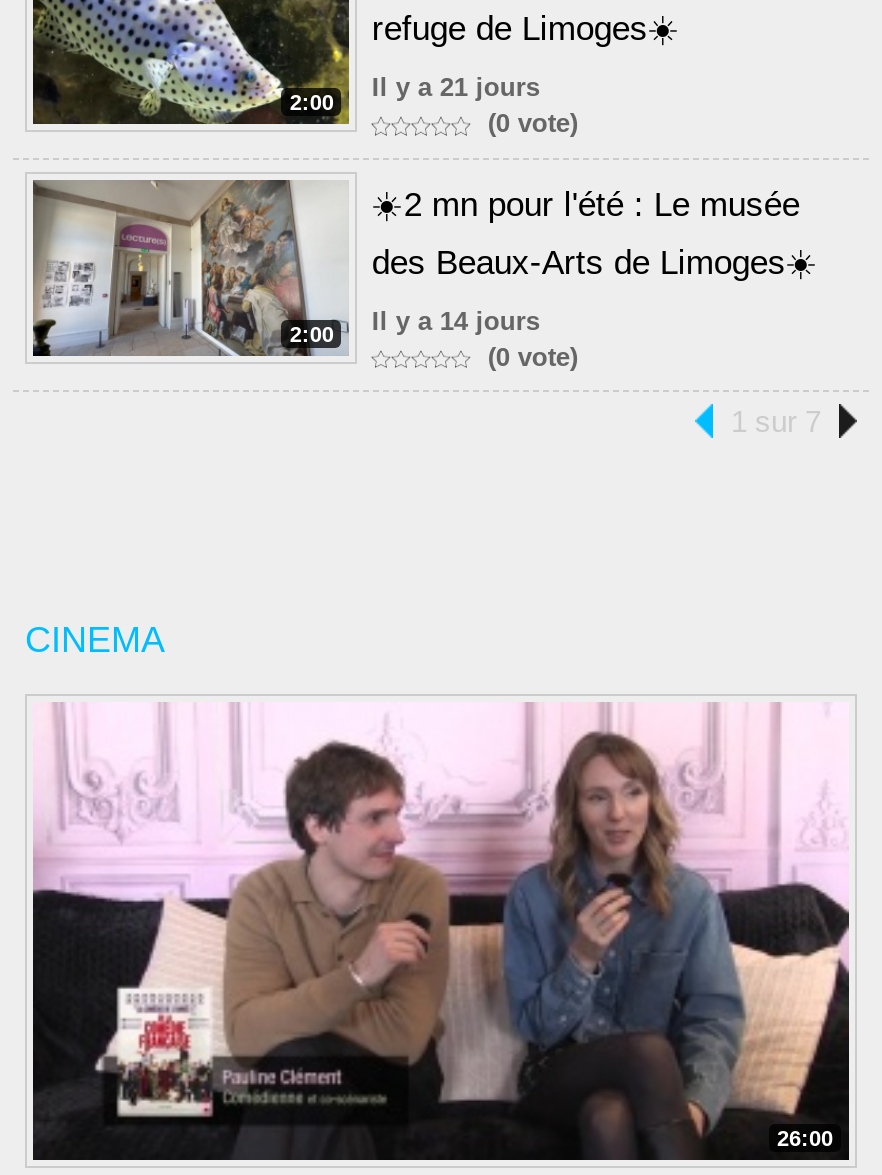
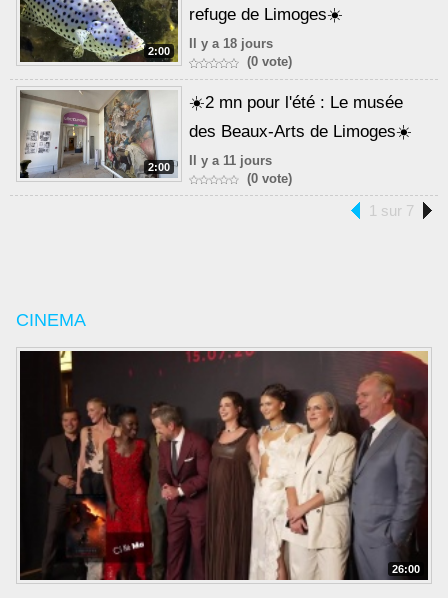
[290,72,540,113] 2:00 Il y a 21 jours -> [148,36,273,56] 2:00 Il y a 18 jours
[290,305,540,347] 2:00 Il y a 14 jours -> [148,153,272,173] 2:00 Il y a 11 jours
[33,702,849,1162] [image] -> [19,350,429,581] [image]

